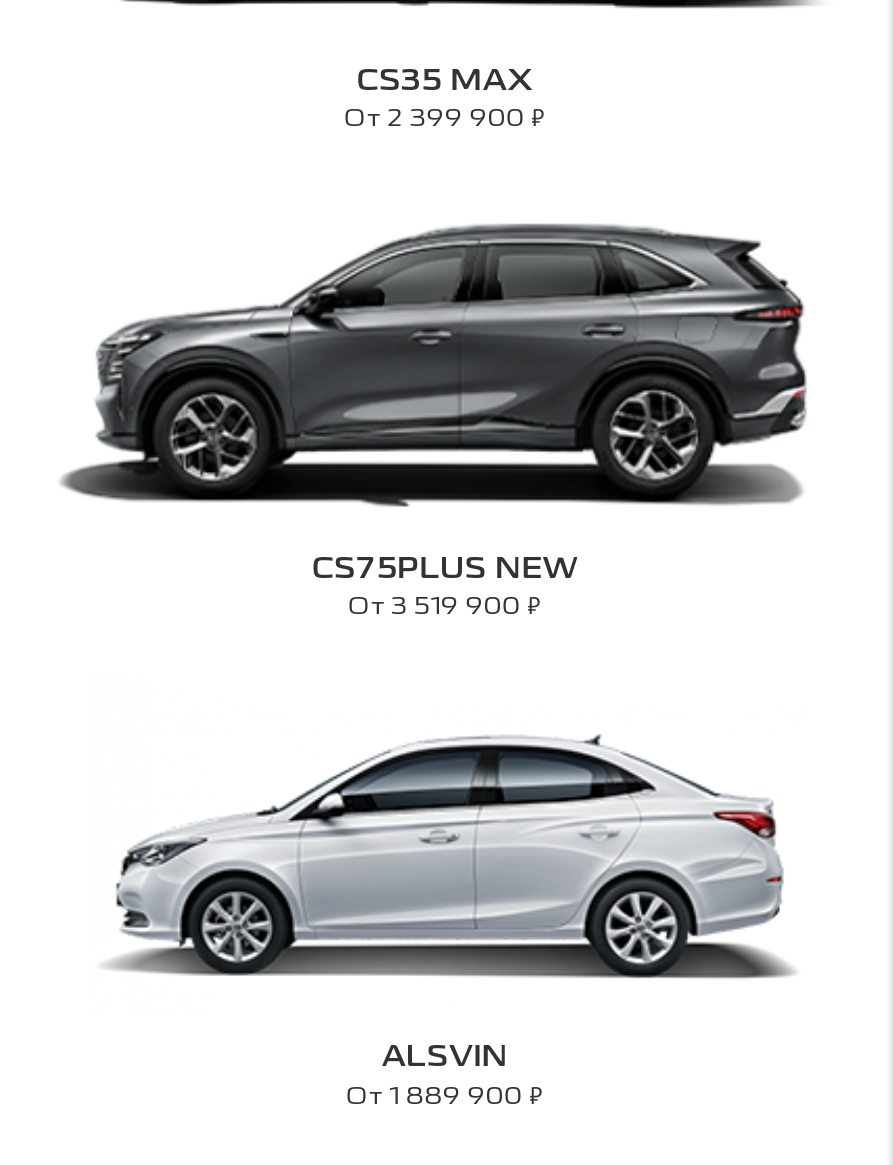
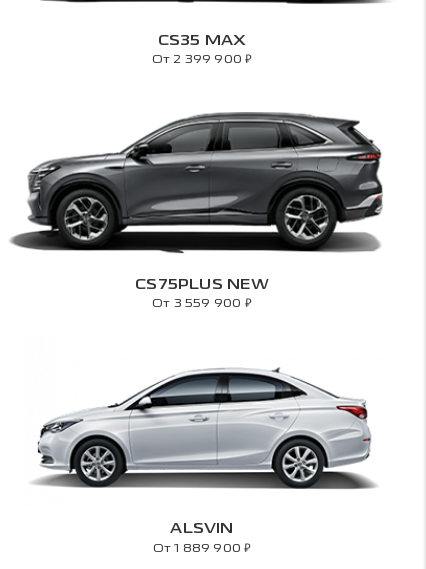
[348,591,542,621] От 3 519 900 ₽ -> [152,295,252,310] От 3 559 900 ₽

